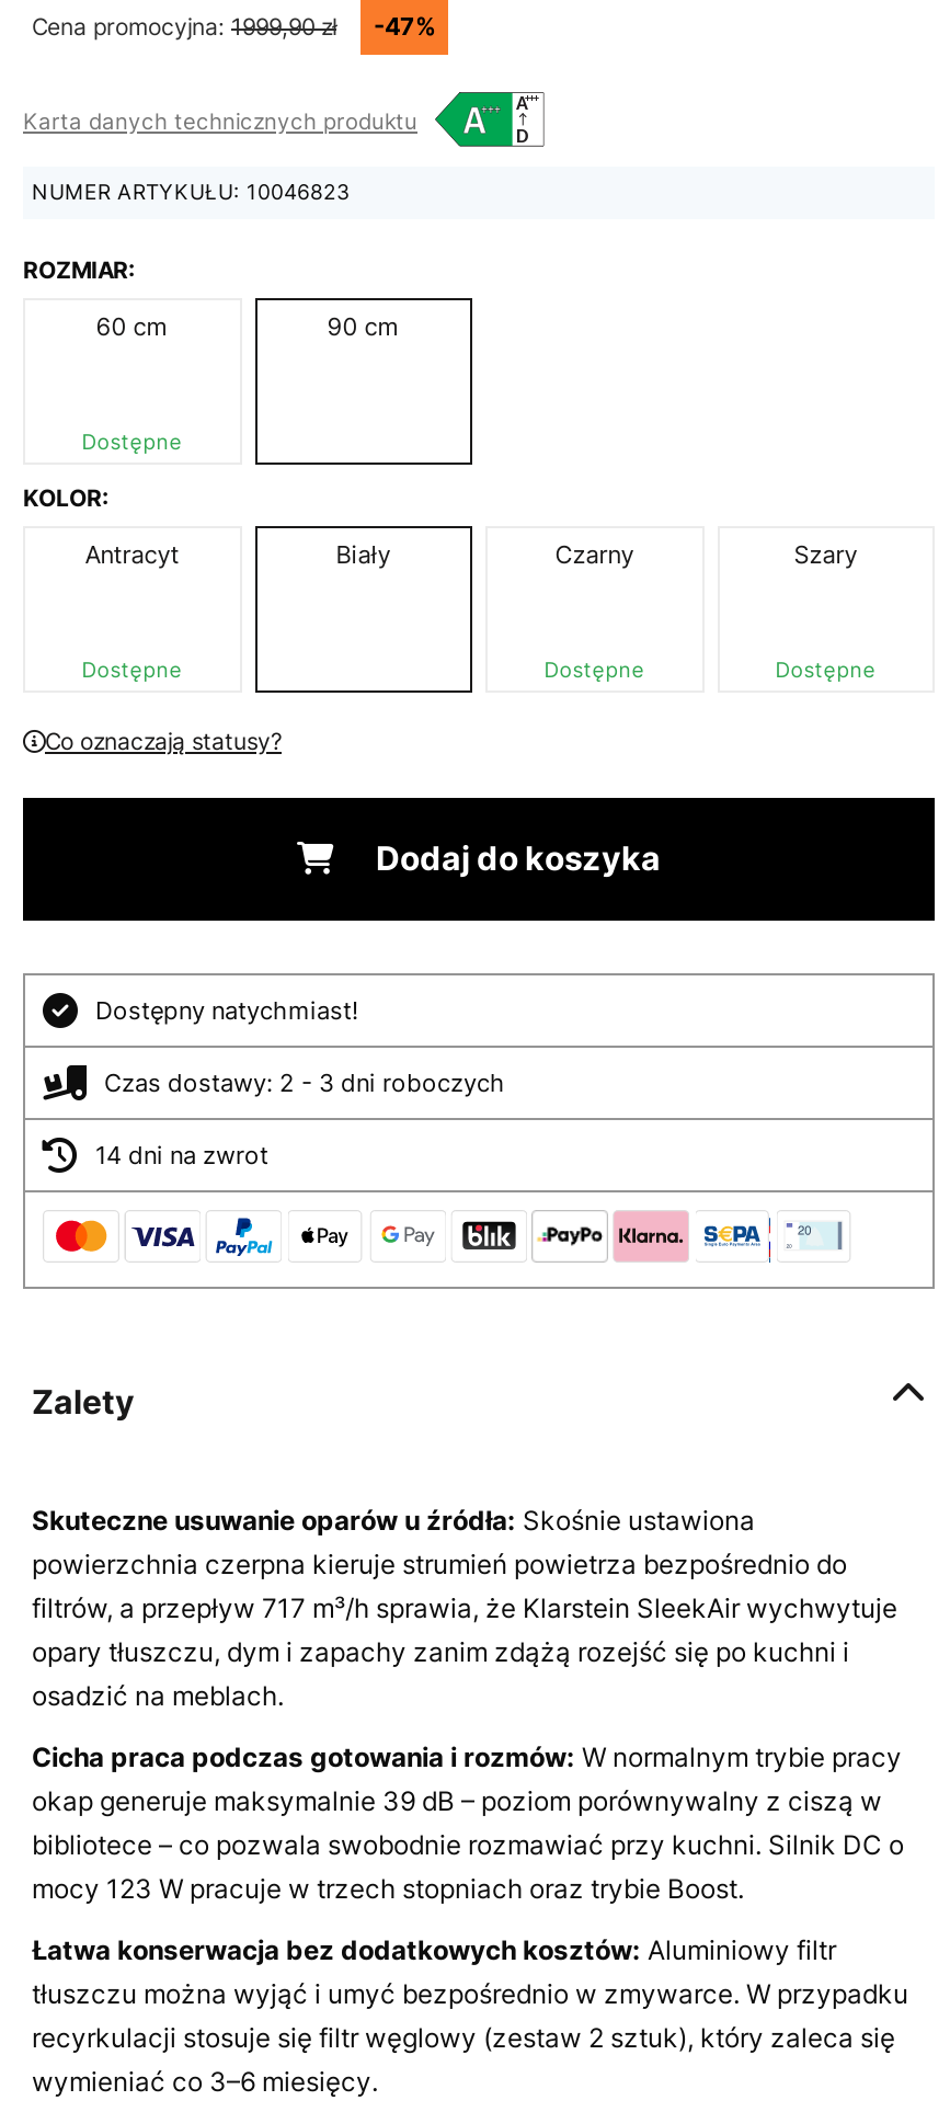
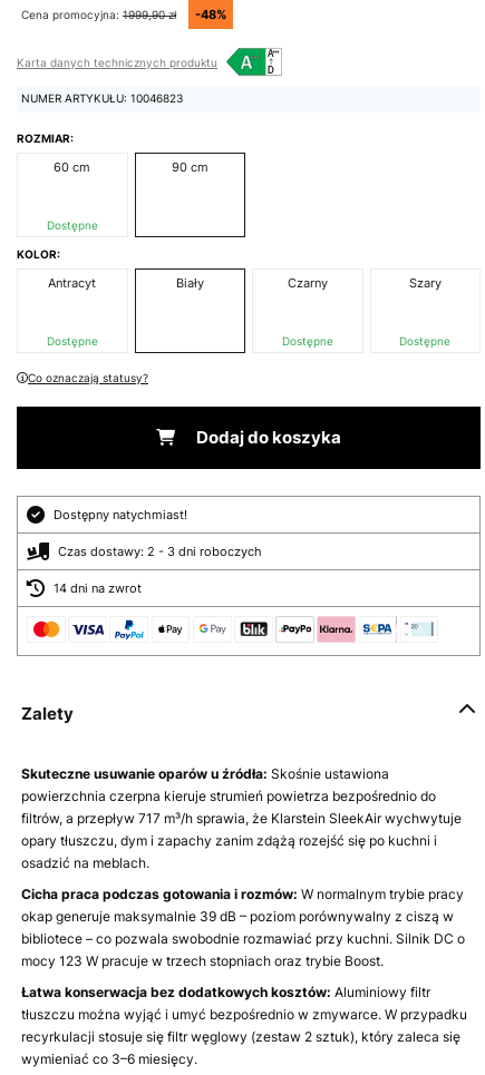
[374,12,435,43] -47% -> [195,7,226,23] -48%

